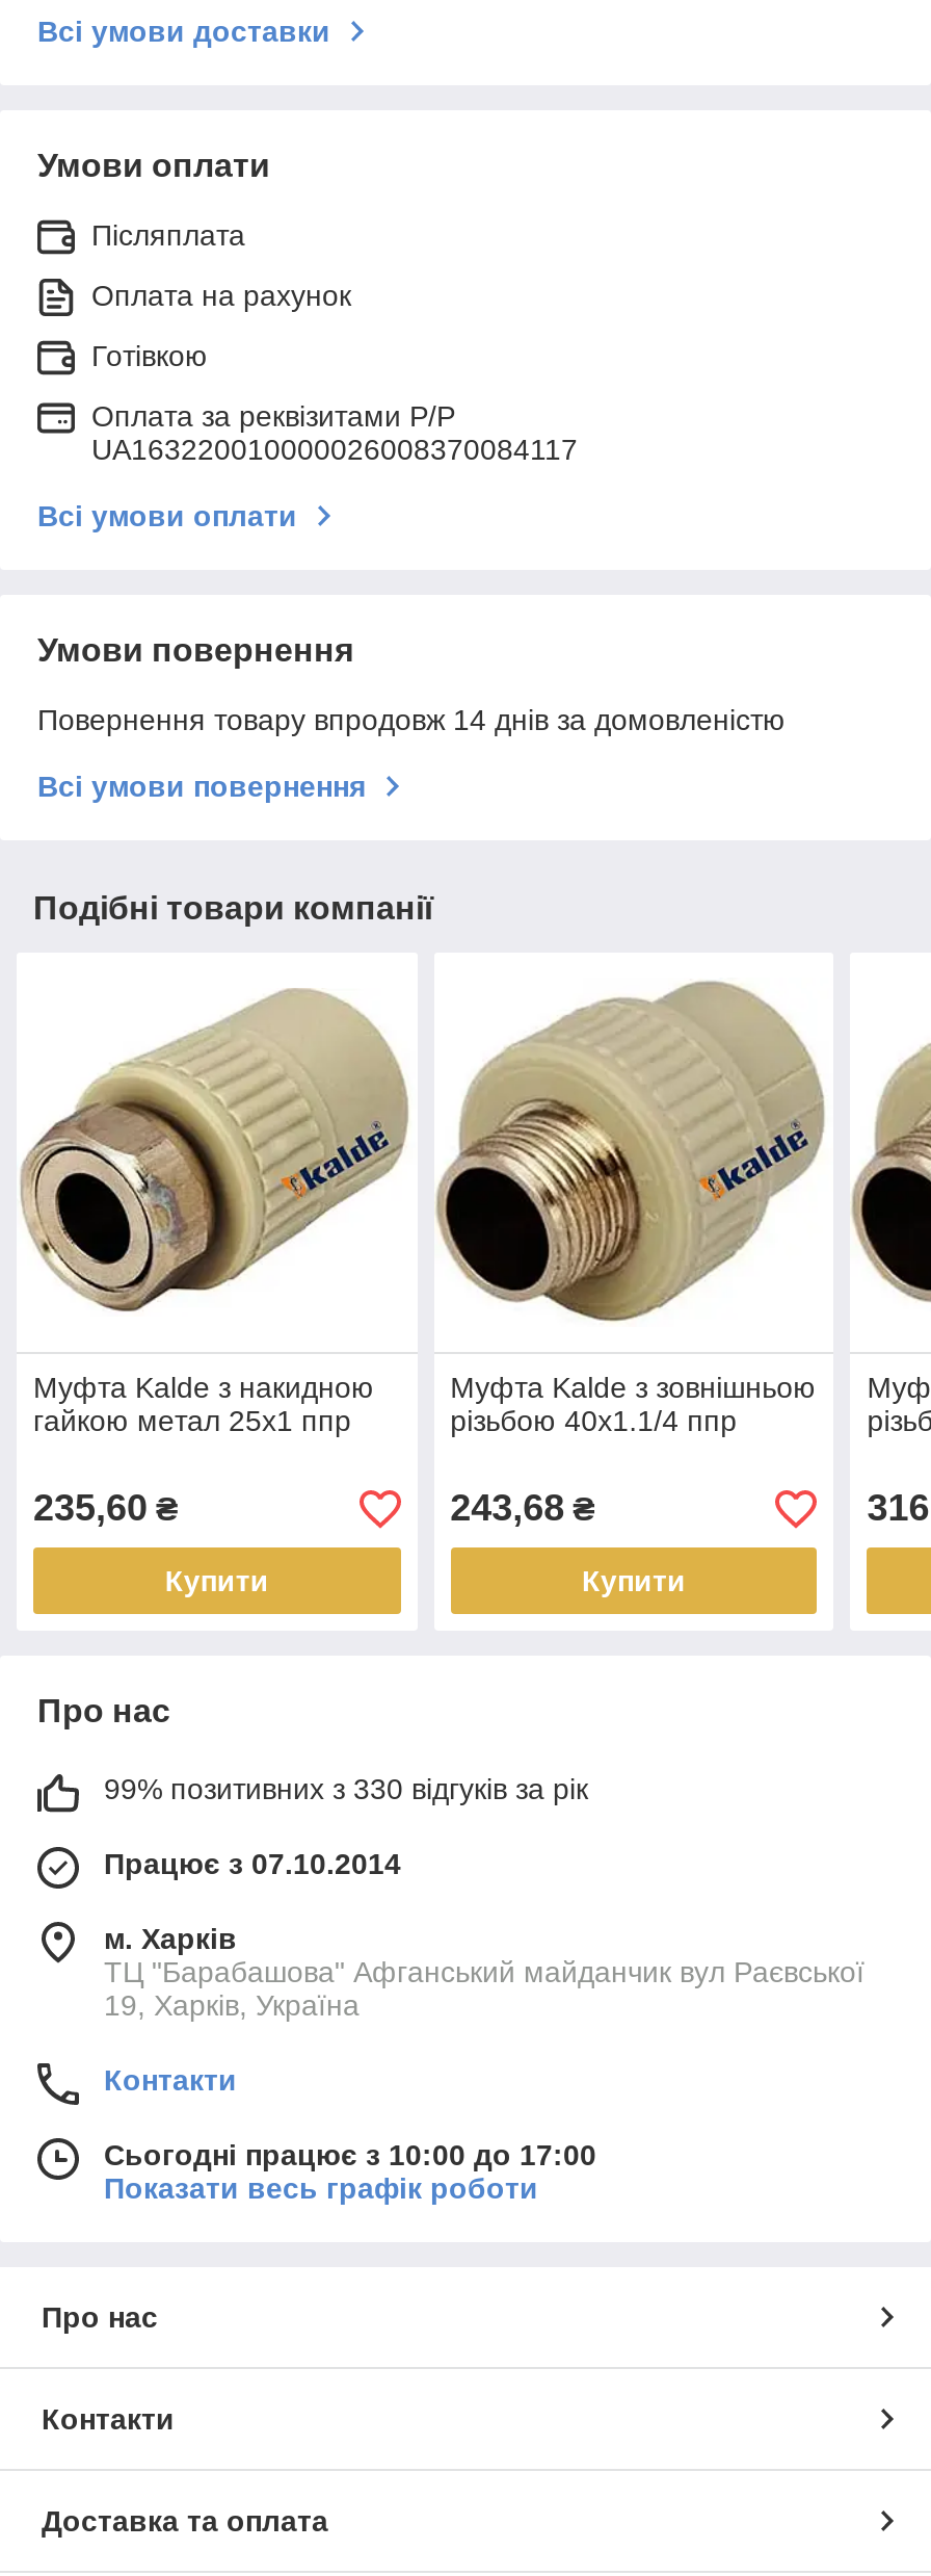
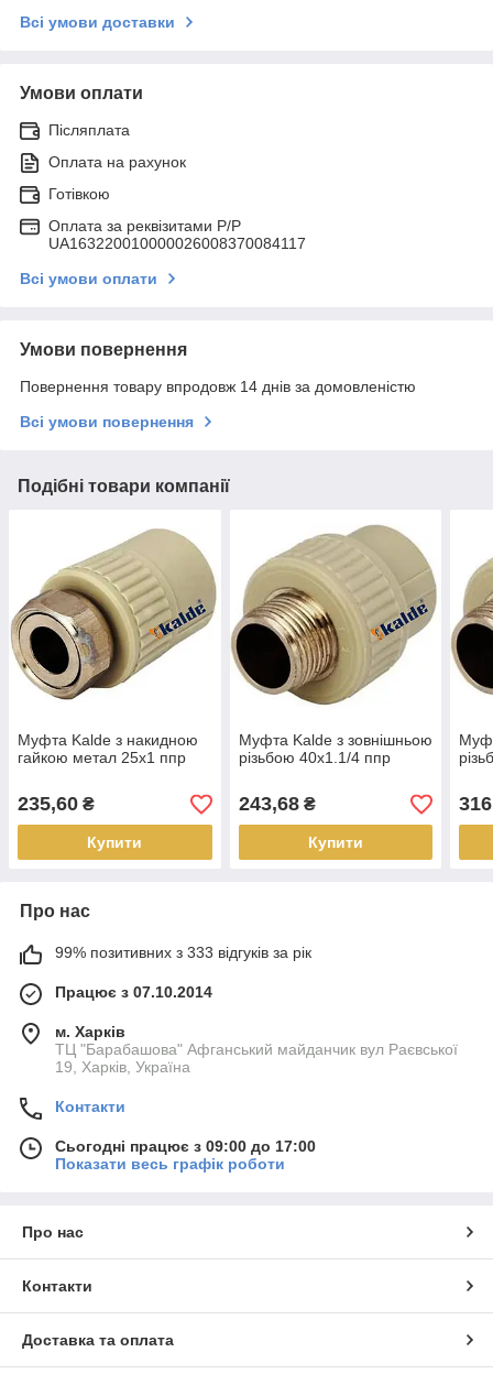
[104,1773,588,1806] 99% позитивних з 330 відгуків за рік -> [55,944,311,961] 99% позитивних з 333 відгуків за рік
[104,2139,596,2172] Сьогодні працює з 10:00 до 17:00 -> [55,1138,316,1155] Сьогодні працює з 09:00 до 17:00

